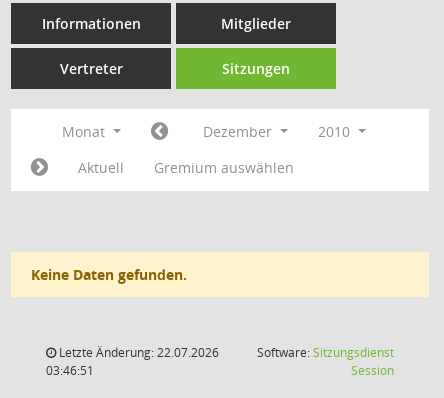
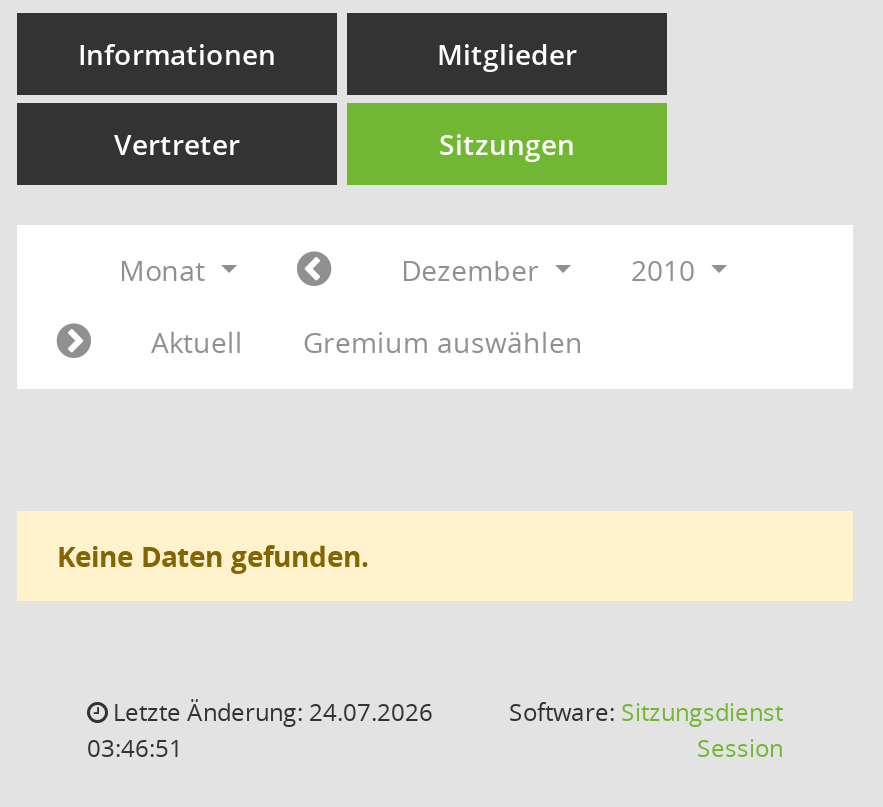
[56,344,219,361] Letzte Änderung: 22.07.2026 -> [107,695,433,729] Letzte Änderung: 24.07.2026

